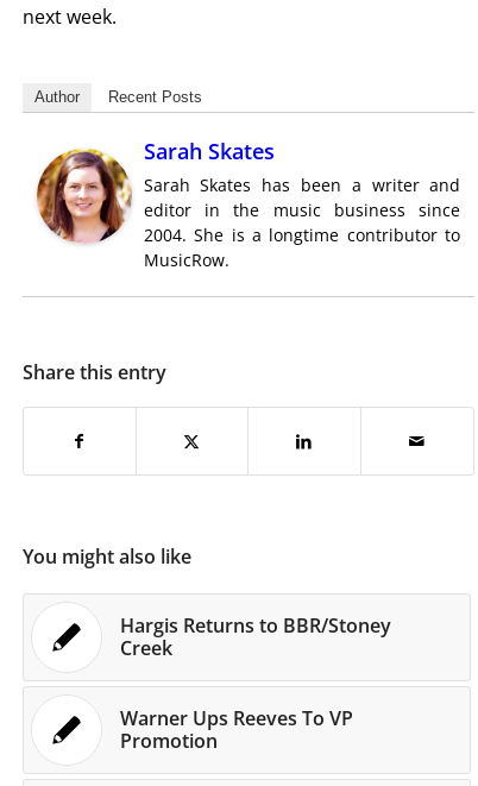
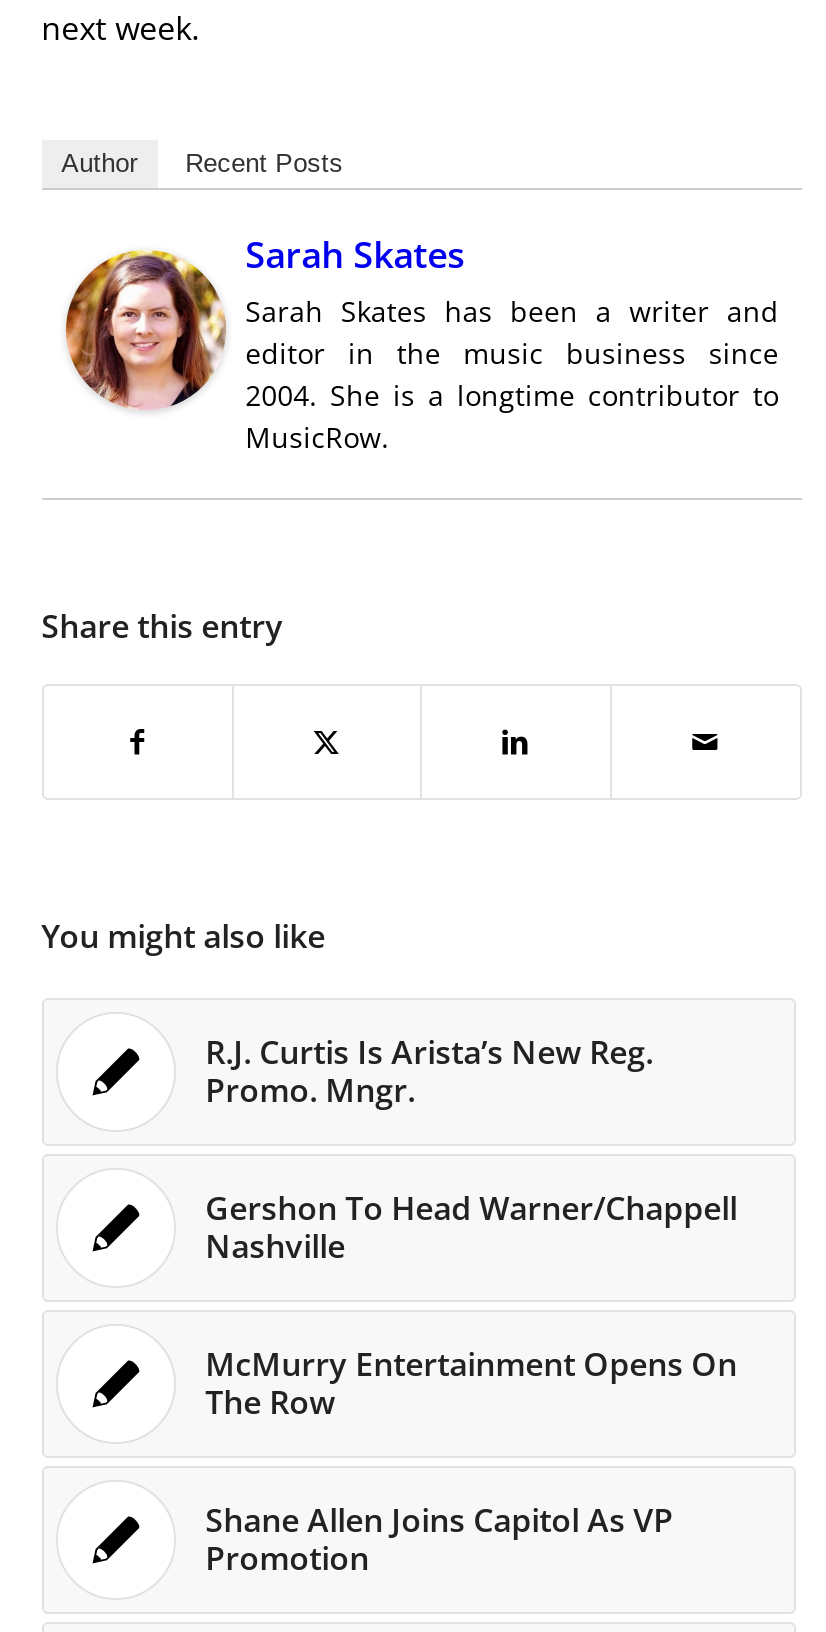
[120,613,391,732] Hargis Returns to BBR/Stoney | Creek | Warner Ups Reeves To VP -> [205,1031,737,1543] R.J. Curtis Is Arista’s New Reg. | Promo. Mngr. | Gershon To Head Warner/Chappell | Nashville | McMurry Entertainment Opens On | The Row | Shane Allen Joins Capitol As VP

